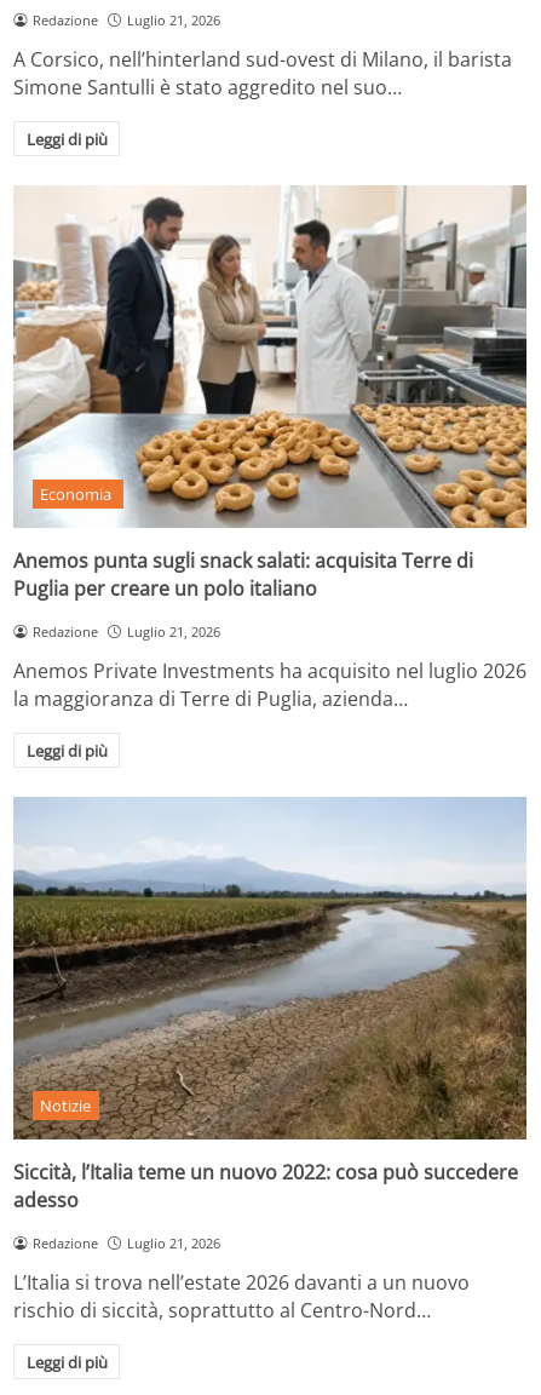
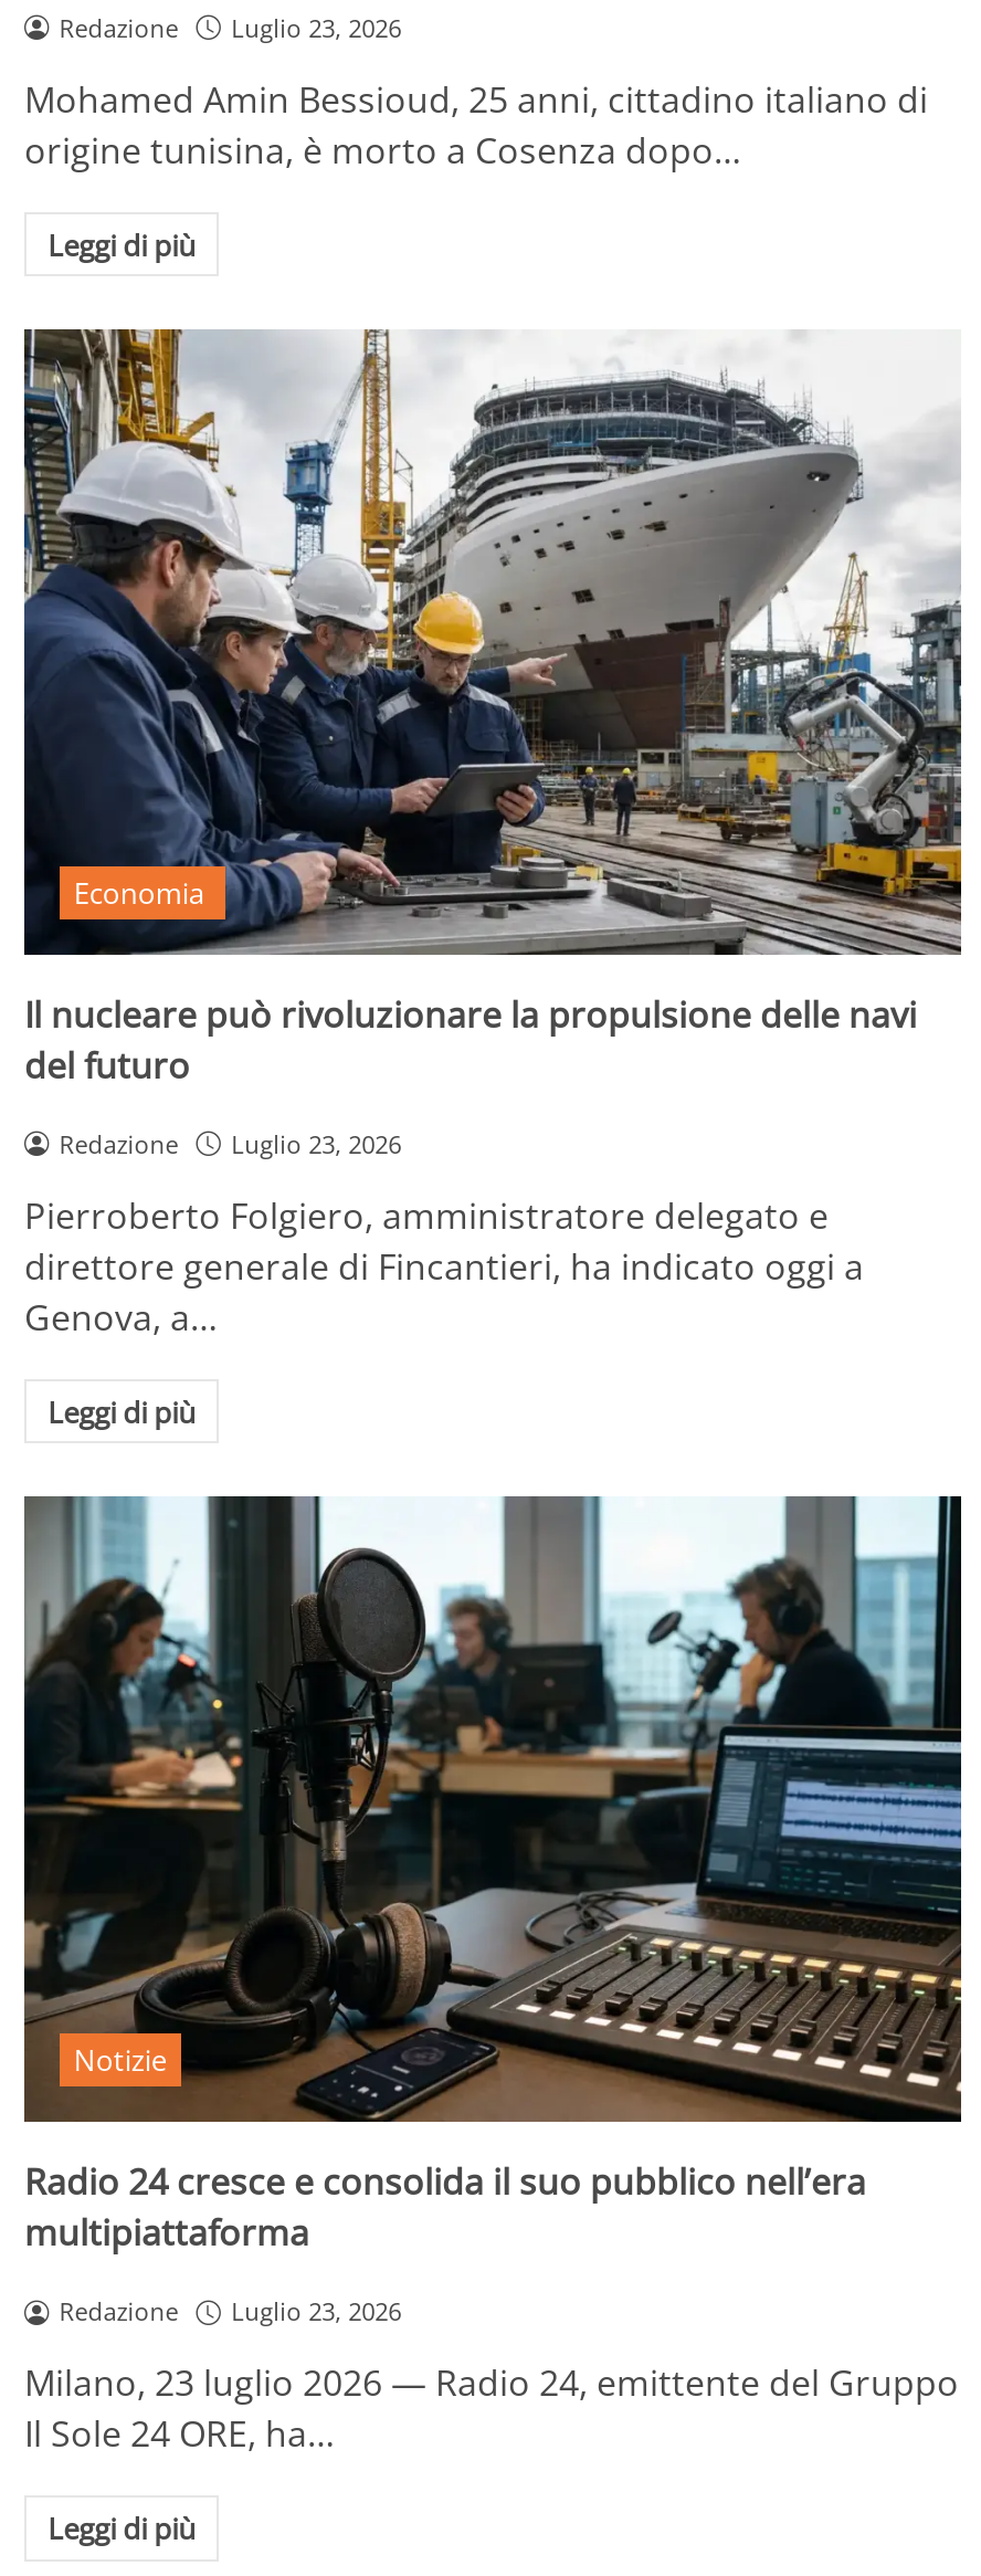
[32,11,220,29] Redazione Luglio 21, 2026 -> [59,11,401,44] Redazione Luglio 23, 2026
[13,46,512,100] A Corsico, nell’hinterland sud-ovest di Milano, il barista | Simone Santulli è stato aggredito nel suo… -> [24,75,928,174] Mohamed Amin Bessioud, 25 anni, cittadino italiano di | origine tunisina, è morto a Cosenza dopo…
[12,185,528,602] [image] | Anemos punta sugli snack salati: acquisita Terre di | Puglia per creare un polo italiano -> [22,327,963,1090] [image] | Il nucleare può rivoluzionare la propulsione delle navi | del futuro
[32,622,220,641] Redazione Luglio 21, 2026 -> [59,1127,401,1160] Redazione Luglio 23, 2026
[13,657,526,712] Anemos Private Investments ha acquisito nel luglio 2026 | la maggioranza di Terre di Puglia, azienda… -> [24,1191,864,1341] Pierroberto Folgiero, amministratore delegato e | direttore generale di Fincantieri, ha indicato oggi a | Genova, a…
[12,797,528,1213] [image] | Siccità, l’Italia teme un nuovo 2022: cosa può succedere | adesso -> [22,1494,963,2257] [image] | Radio 24 cresce e consolida il suo pubblico nell’era | multipiattaforma
[32,1234,220,1252] Redazione Luglio 21, 2026 -> [59,2294,401,2328] Redazione Luglio 23, 2026
[13,1269,470,1323] L’Italia si trova nell’estate 2026 davanti a un nuovo | rischio di siccità, soprattutto al Centro-Nord… -> [24,2358,959,2458] Milano, 23 luglio 2026 — Radio 24, emittente del Gruppo | Il Sole 24 ORE, ha…

